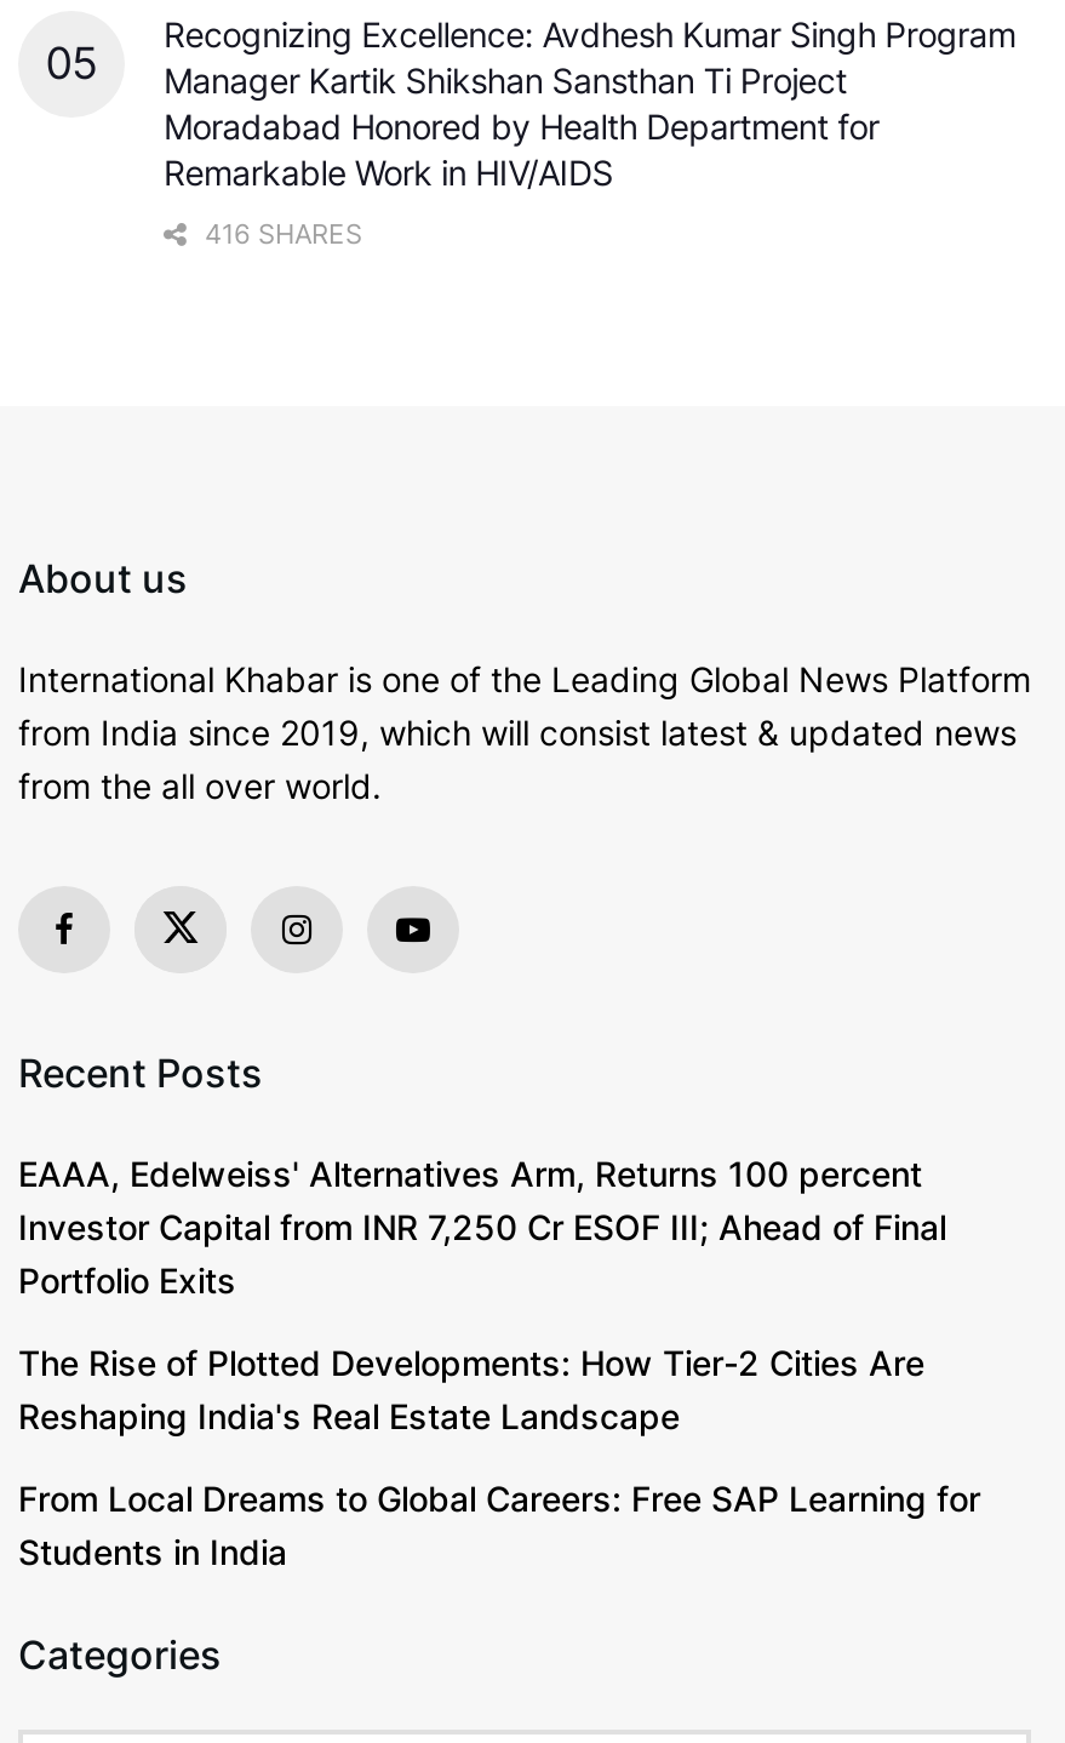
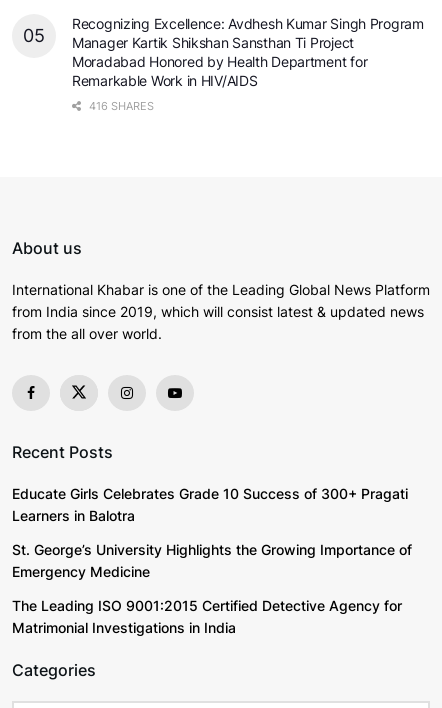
[18,1152,946,1300] EAAA, Edelweiss' Alternatives Arm, Returns 100 percent | Investor Capital from INR 7,250 Cr ESOF III; Ahead of Final | Portfolio Exits -> [12,485,408,524] Educate Girls Celebrates Grade 10 Success of 300+ Pragati | Learners in Balotra
[18,1342,924,1436] The Rise of Plotted Developments: How Tier-2 Cities Are | Reshaping India's Real Estate Landscape -> [12,541,412,580] St. George’s University Highlights the Growing Importance of | Emergency Medicine
[18,1477,980,1572] From Local Dreams to Global Careers: Free SAP Learning for | Students in India -> [12,597,402,636] The Leading ISO 9001:2015 Certified Detective Agency for | Matrimonial Investigations in India

